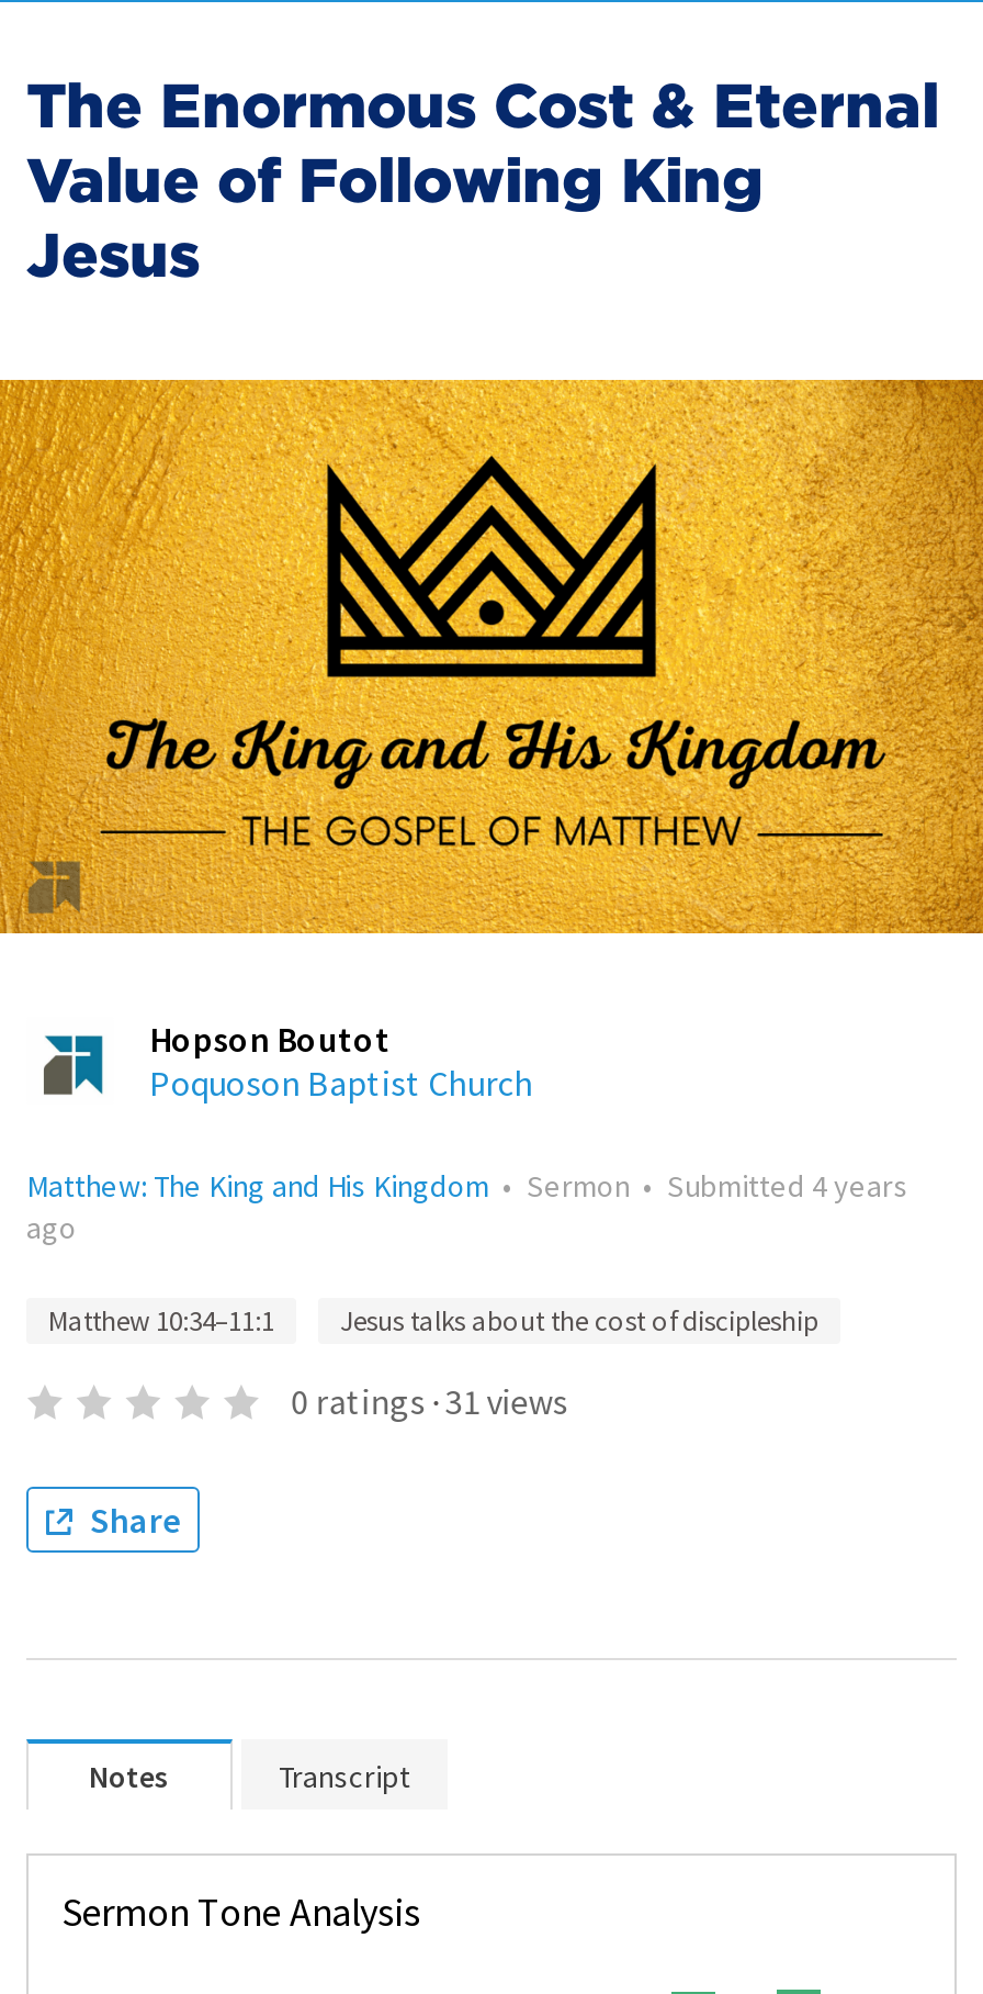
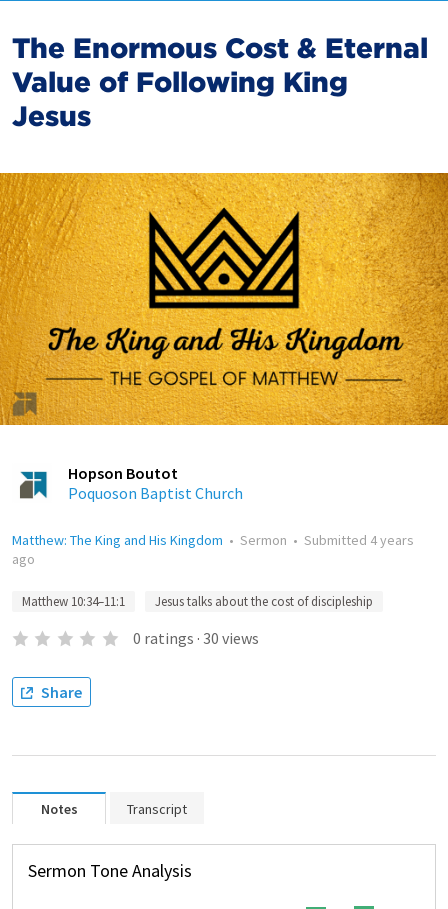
[291,1379,568,1423] 0 ratings · 31 views -> [133,628,259,648] 0 ratings · 30 views

